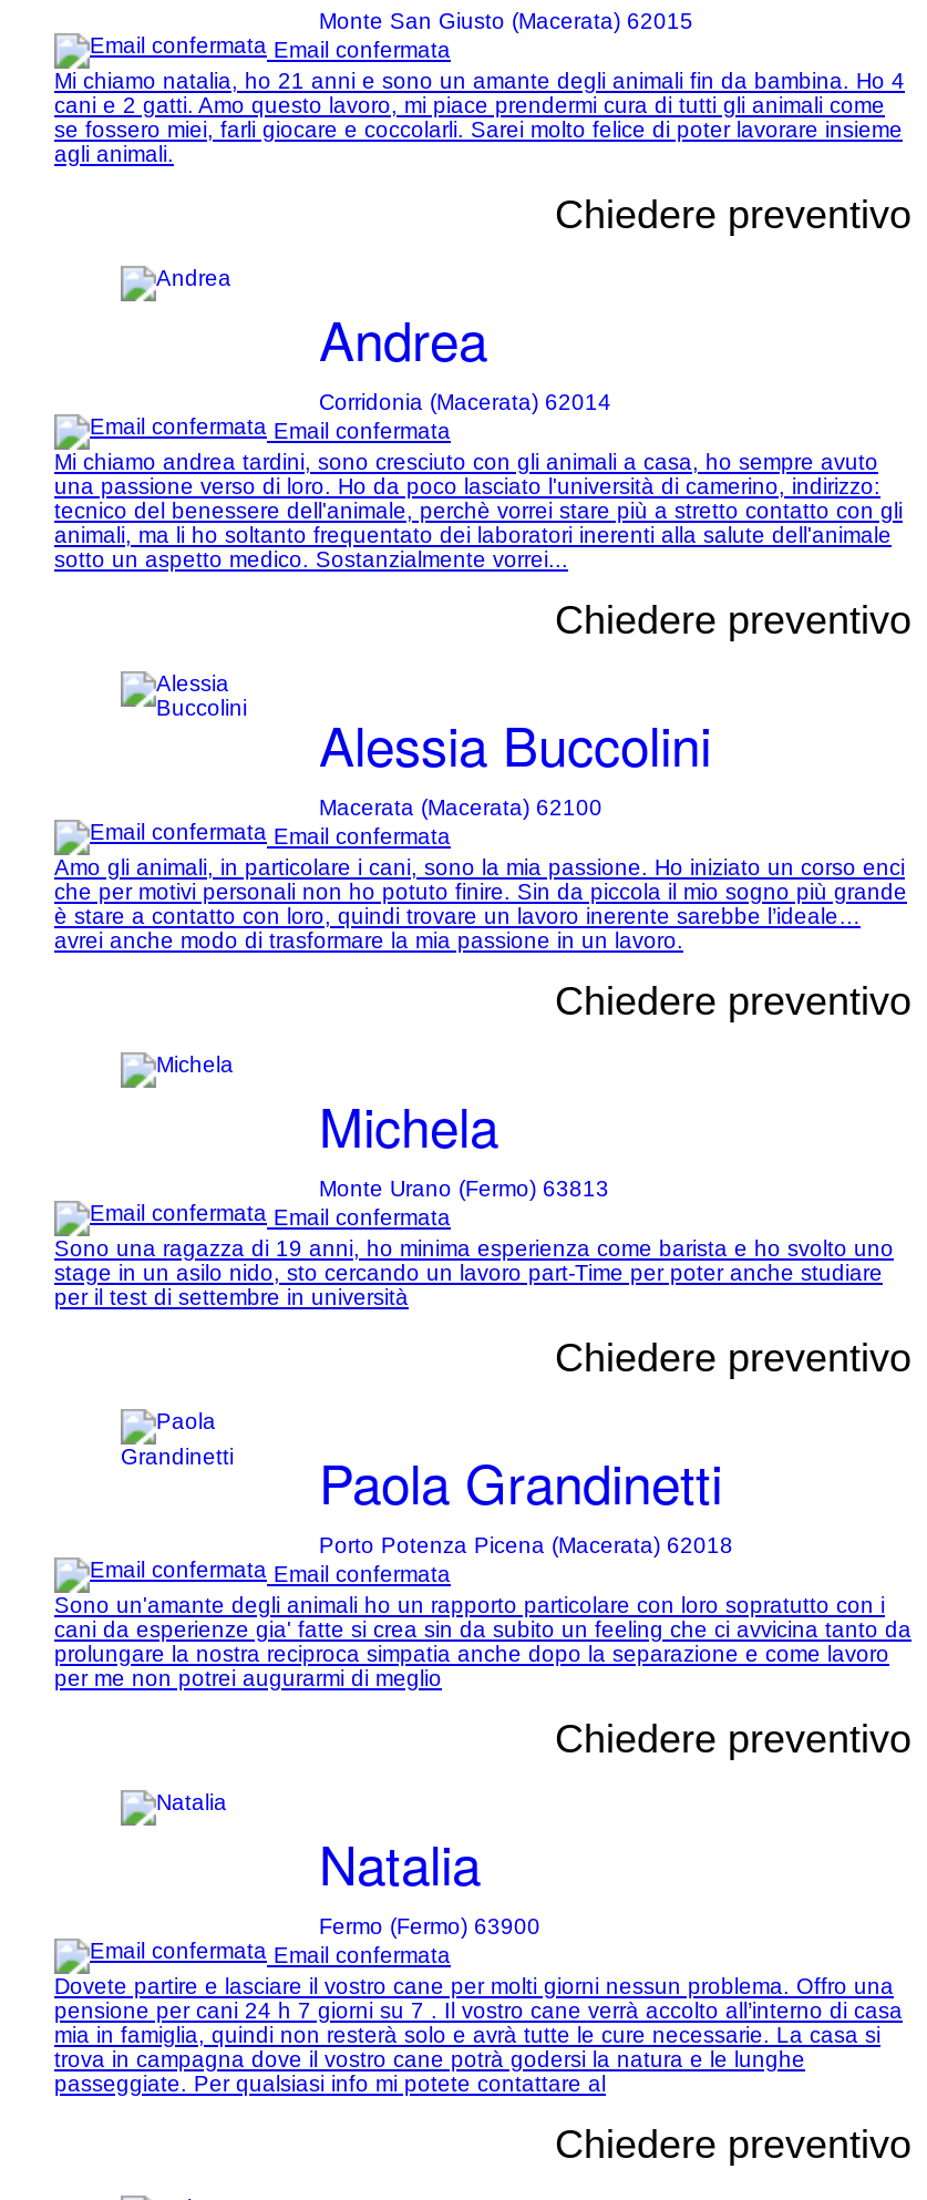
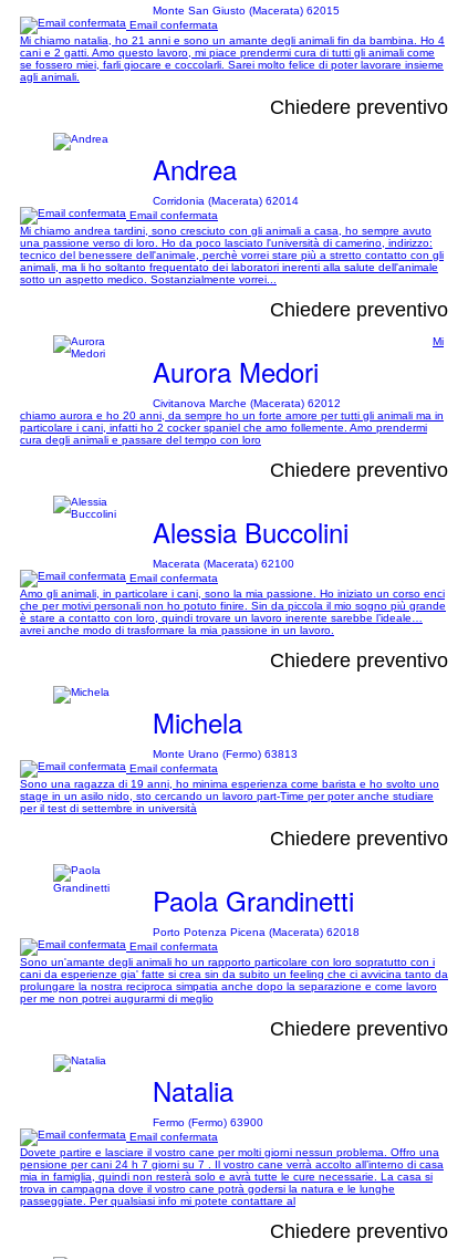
none -> [20,409,448,481] chiamo aurora e ho 20 anni, da sempre ho un forte amore per tutti gli animali ma in | particolare i cani, infatti ho 2 cocker spaniel che amo follemente. Amo prendermi | cura degli animali e passare del tempo con loro | Chiedere preventivo
none -> [152,352,340,409] Aurora Medori | Civitanova Marche (Macerata) 62012
none -> [433,335,444,347] Mi

